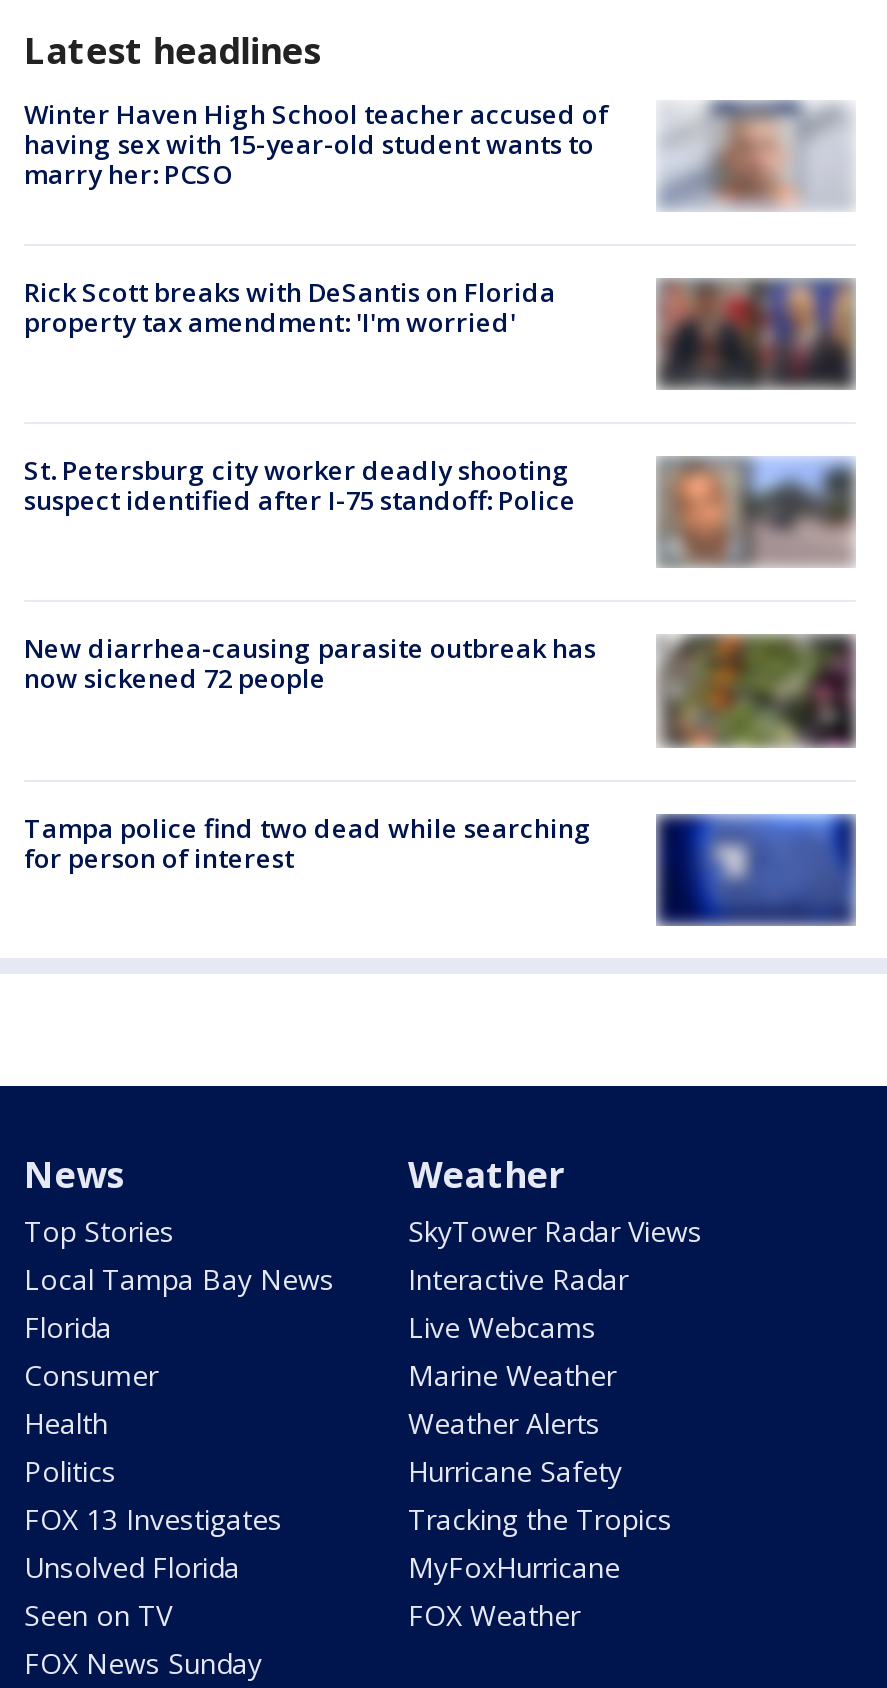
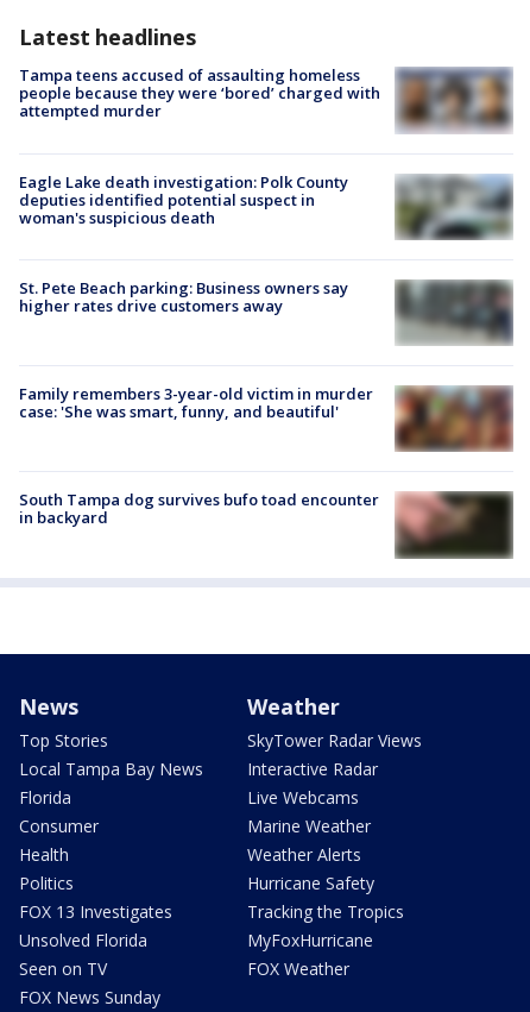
[24,95,852,204] [image] | Winter Haven High School teacher accused of | having sex with 15-year-old student wants to | marry her: PCSO -> [19,65,512,131] [image] | Tampa teens accused of assaulting homeless | people because they were ‘bored’ charged with | attempted murder
[24,273,556,339] Rick Scott breaks with DeSantis on Florida | property tax amendment: 'I'm worried' -> [19,171,348,228] Eagle Lake death investigation: Polk County | deputies identified potential suspect in | woman's suspicious death
[658,278,854,388] [image] -> [397,175,512,238] [image]
[24,452,576,518] St. Petersburg city worker deadly shooting | suspect identified after I-75 standoff: Police -> [19,277,348,316] St. Pete Beach parking: Business owners say | higher rates drive customers away
[660,458,856,566] [image] -> [397,279,513,344] [image]
[24,630,854,748] [image] | New diarrhea-causing parasite outbreak has | now sickened 72 people -> [19,383,513,452] [image] | Family remembers 3-year-old victim in murder | case: 'She was smart, funny, and beautiful'
[24,809,856,926] [image] | Tampa police find two dead while searching | for person of interest -> [19,489,513,559] [image] | South Tampa dog survives bufo toad encounter | in backyard

